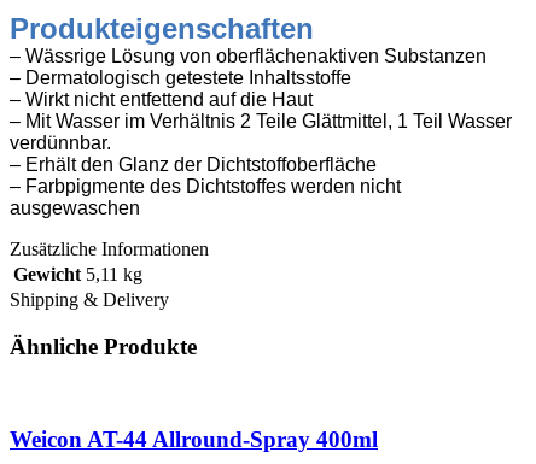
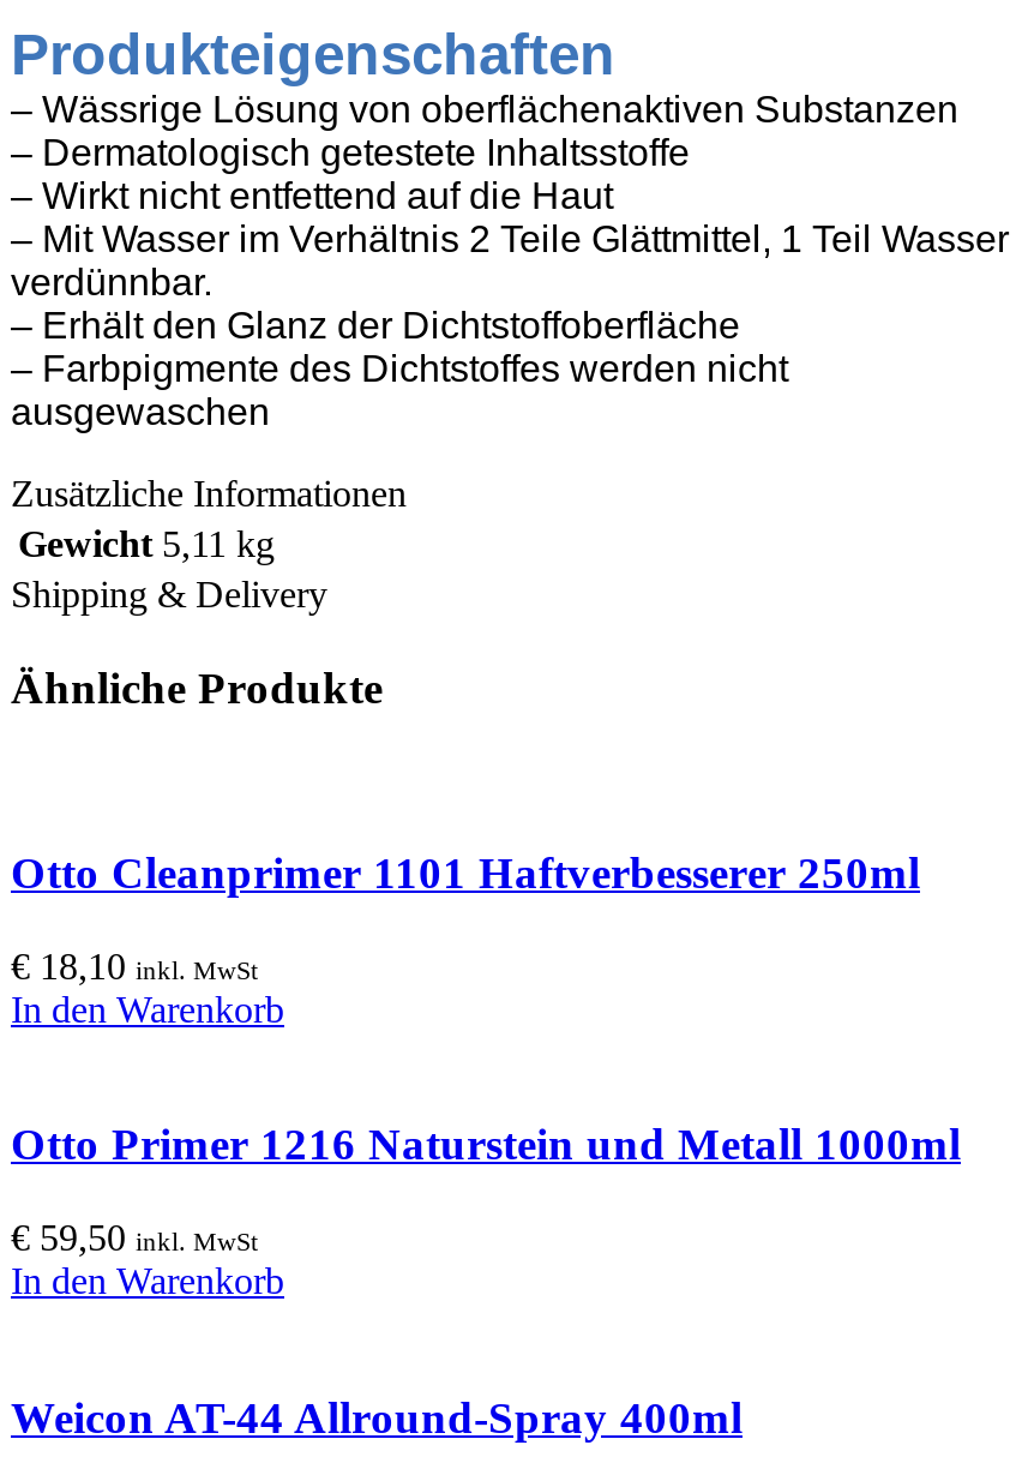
none -> [11,847,961,1301] Otto Cleanprimer 1101 Haftverbesserer 250ml | €18,10 inkl. MwSt | In den Warenkorb | Otto Primer 1216 Naturstein und Metall 1000ml | €59,50 inkl. MwSt | In den Warenkorb

